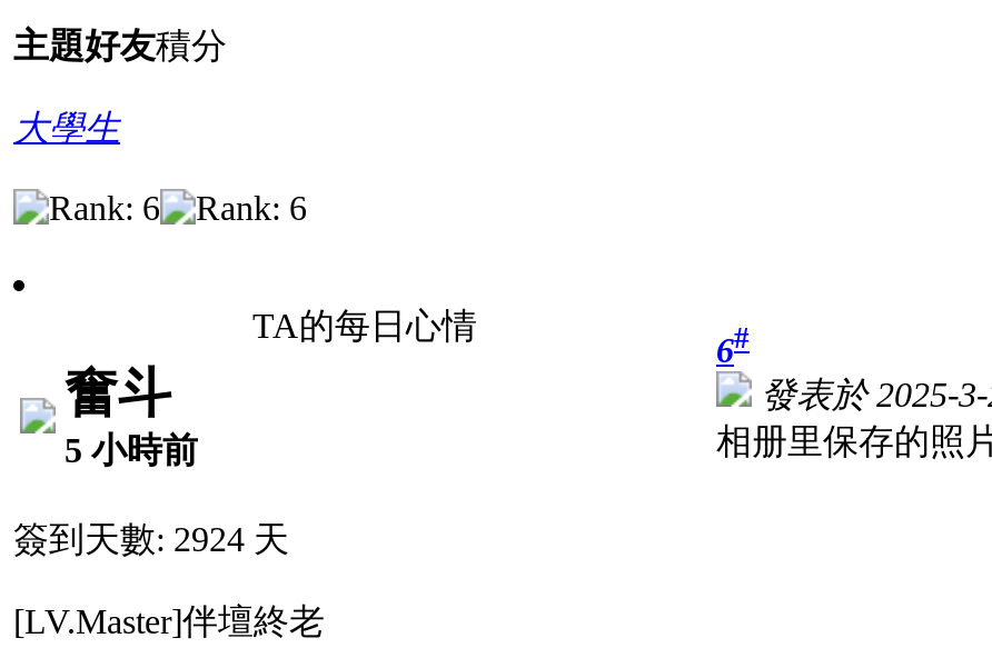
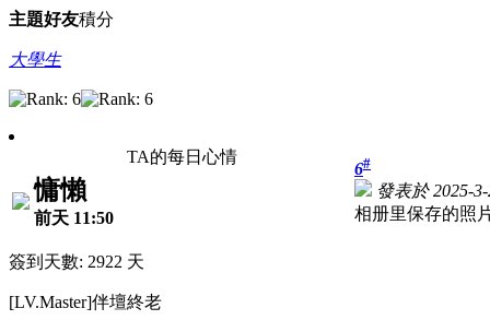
[65,364,198,469] 奮斗 | 5 小時前 -> [34,176,114,227] 慵懶 | 前天 11:50
[13,520,289,558] 簽到天數: 2924 天 -> [9,252,144,271] 簽到天數: 2922 天

